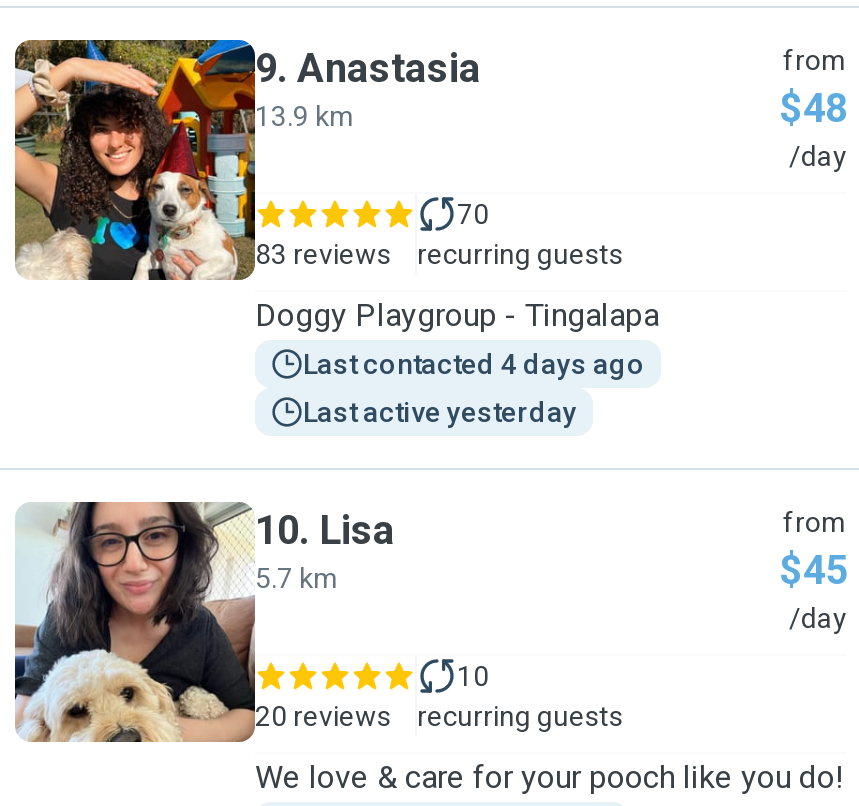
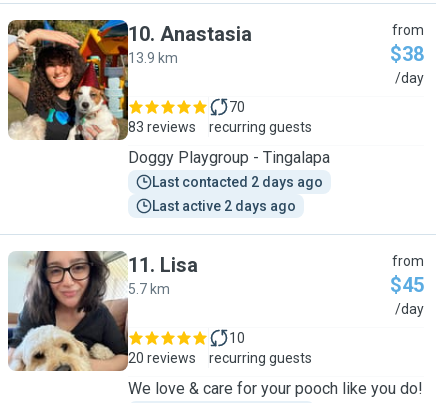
[255,44,481,92] 9. Anastasia -> [128,22,252,46] 10. Anastasia
[779,84,847,132] $48 -> [390,42,424,66] $38
[303,348,645,380] Last contacted 4 days ago -> [152,174,323,190] Last contacted 2 days ago
[303,396,577,428] Last active yesterday -> [152,198,296,214] Last active 2 days ago
[255,506,395,554] 10. Lisa -> [128,253,198,277] 11. Lisa

